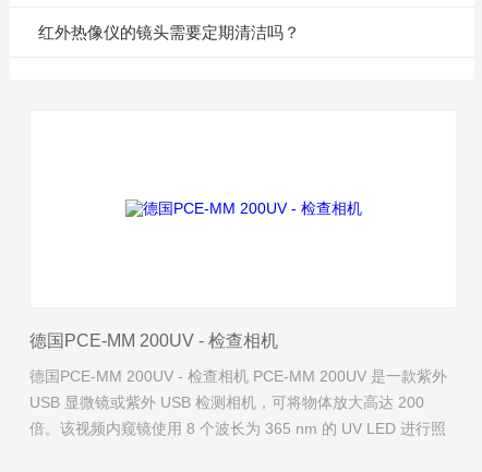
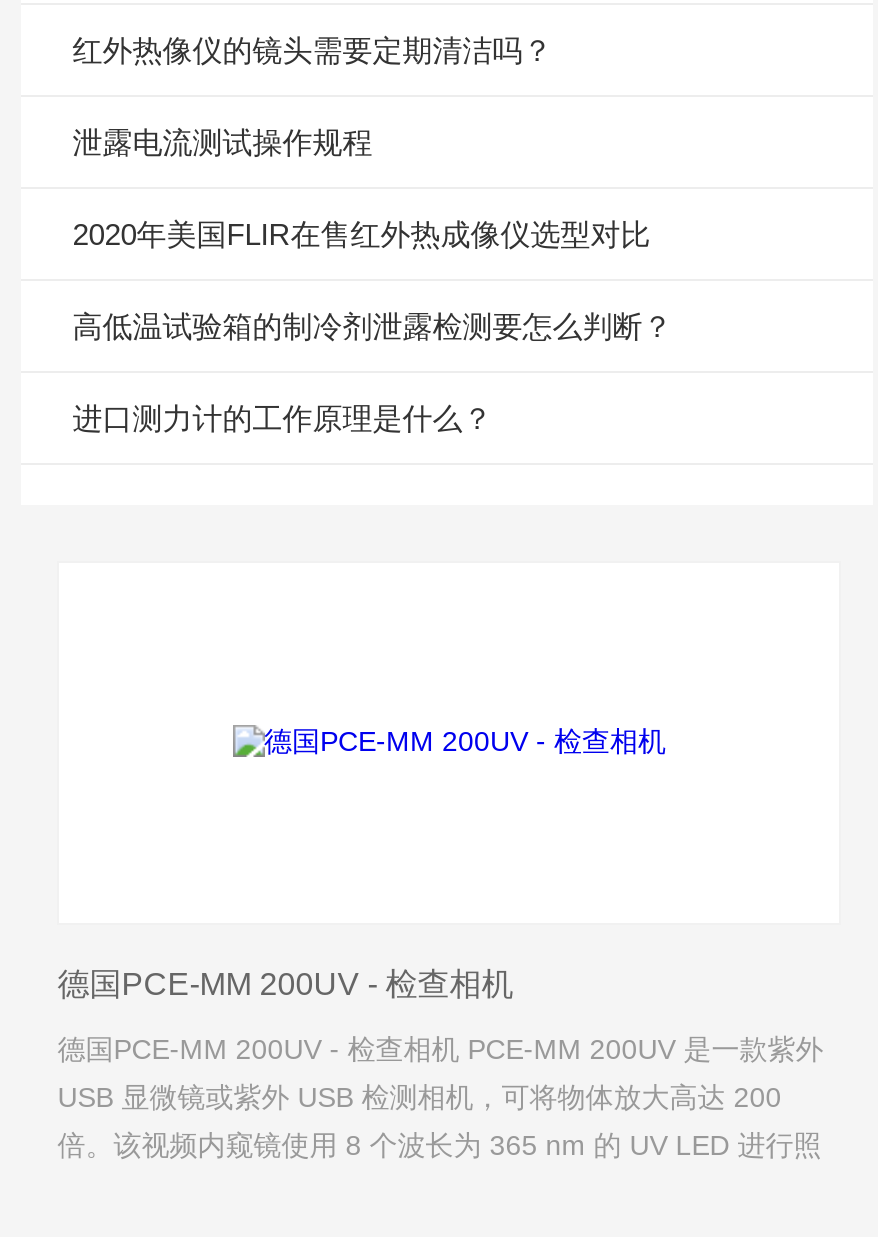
none -> [72,124,672,434] 泄露电流测试操作规程 | 2020年美国FLIR在售红外热成像仪选型对比 | 高低温试验箱的制冷剂泄露检测要怎么判断？ | 进口测力计的工作原理是什么？

